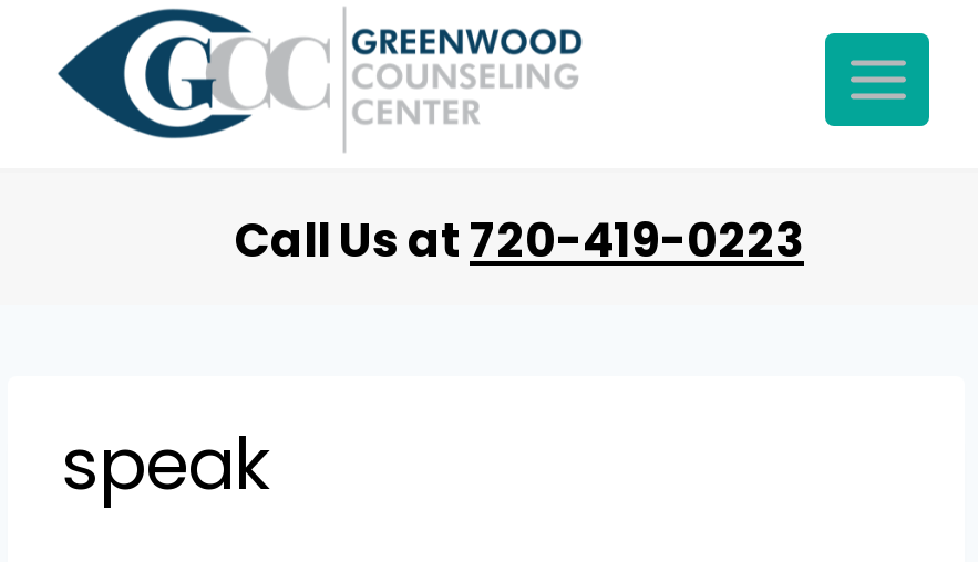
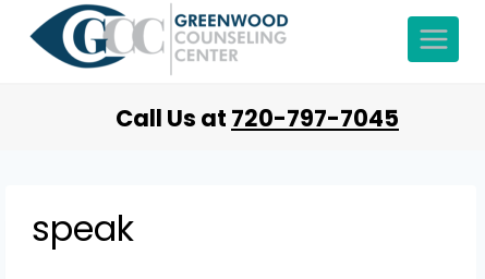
[235,207,804,271] Call Us at 720-419-0223 -> [116,102,399,134] Call Us at 720-797-7045

